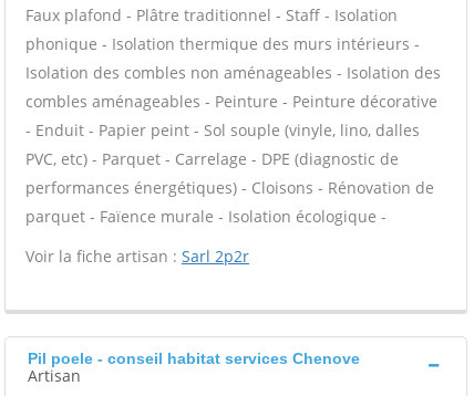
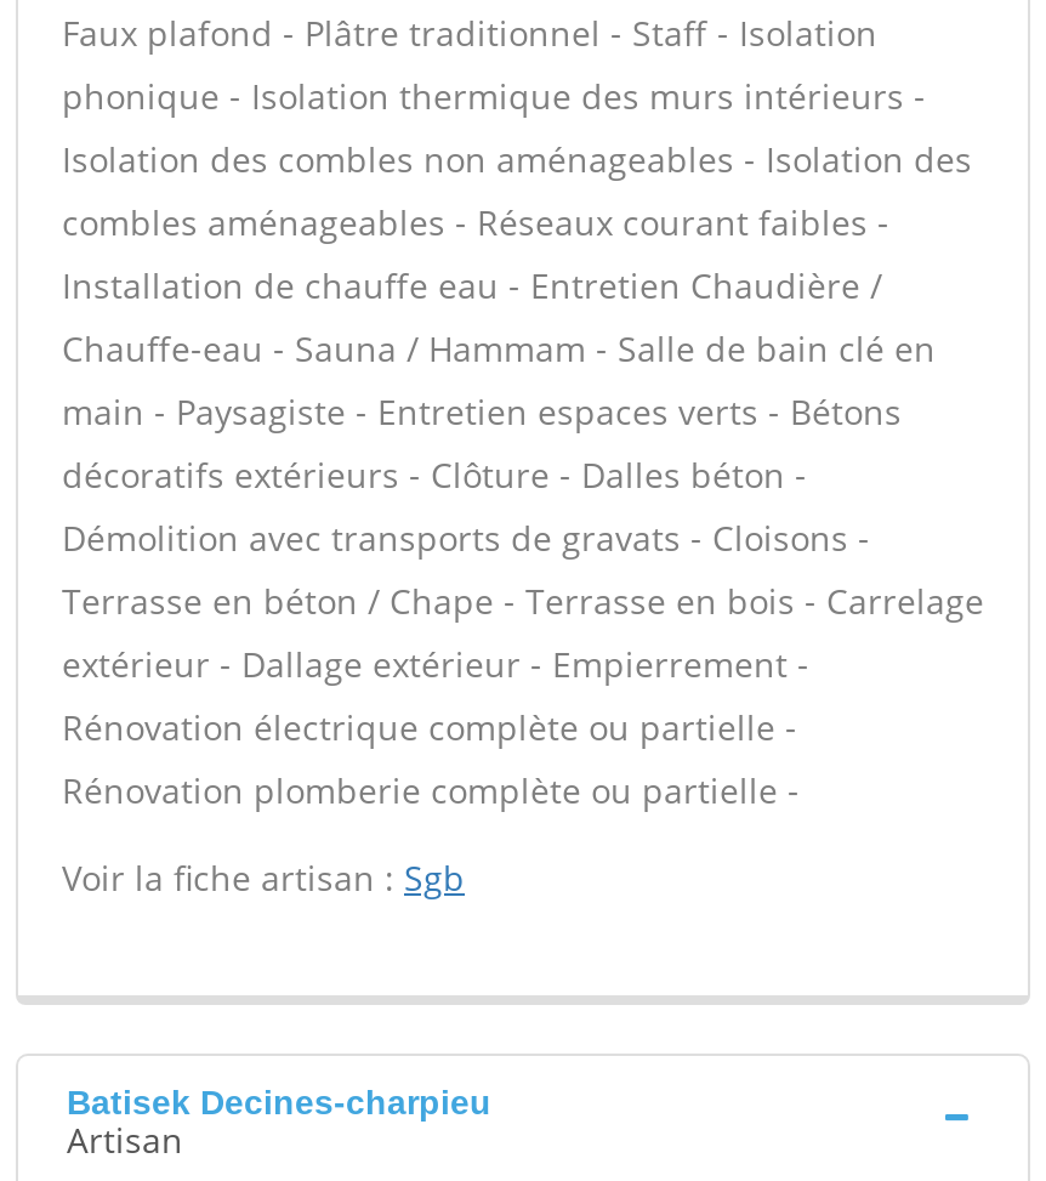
[25,91,437,227] combles aménageables - Peinture - Peinture décorative | - Enduit - Papier peint - Sol souple (vinyle, lino, dalles | PVC, etc) - Parquet - Carrelage - DPE (diagnostic de | performances énergétiques) - Cloisons - Rénovation de | parquet - Faïence murale - Isolation écologique - -> [62,199,984,813] combles aménageables - Réseaux courant faibles - | Installation de chauffe eau - Entretien Chaudière / | Chauffe-eau - Sauna / Hammam - Salle de bain clé en | main - Paysagiste - Entretien espaces verts - Bétons | décoratifs extérieurs - Clôture - Dalles béton - | Démolition avec transports de gravats - Cloisons - | Terrasse en béton / Chape - Terrasse en bois - Carrelage | extérieur - Dallage extérieur - Empierrement - | Rénovation électrique complète ou partielle - | Rénovation plomberie complète ou partielle -
[25,246,249,267] Voir la fiche artisan : Sarl 2p2r -> [62,854,465,901] Voir la fiche artisan : Sgb
[28,350,360,367] Pil poele - conseil habitat services Chenove -> [67,1083,491,1122] Batisek Decines-charpieu

